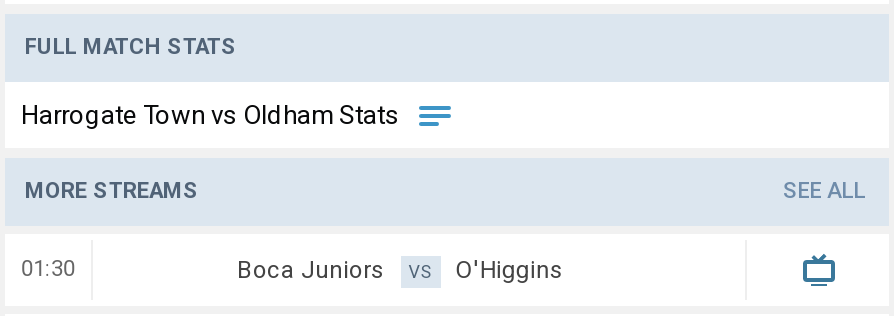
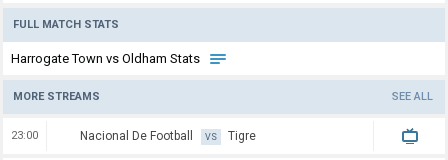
[21,257,385,285] 01:30 | Boca Juniors -> [11,129,193,143] 23:00 | Nacional De Football
[456,257,564,285] O'Higgins -> [228,129,256,143] Tigre

